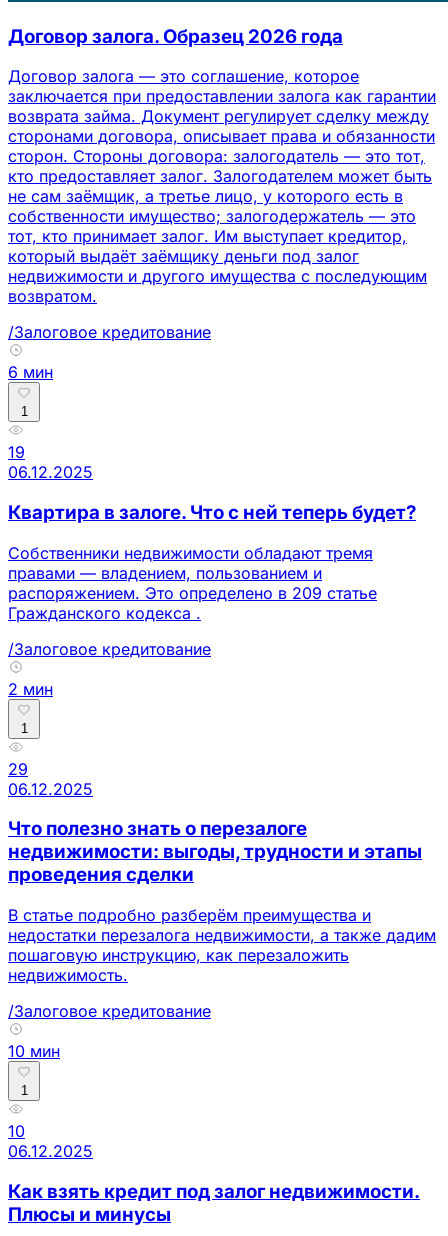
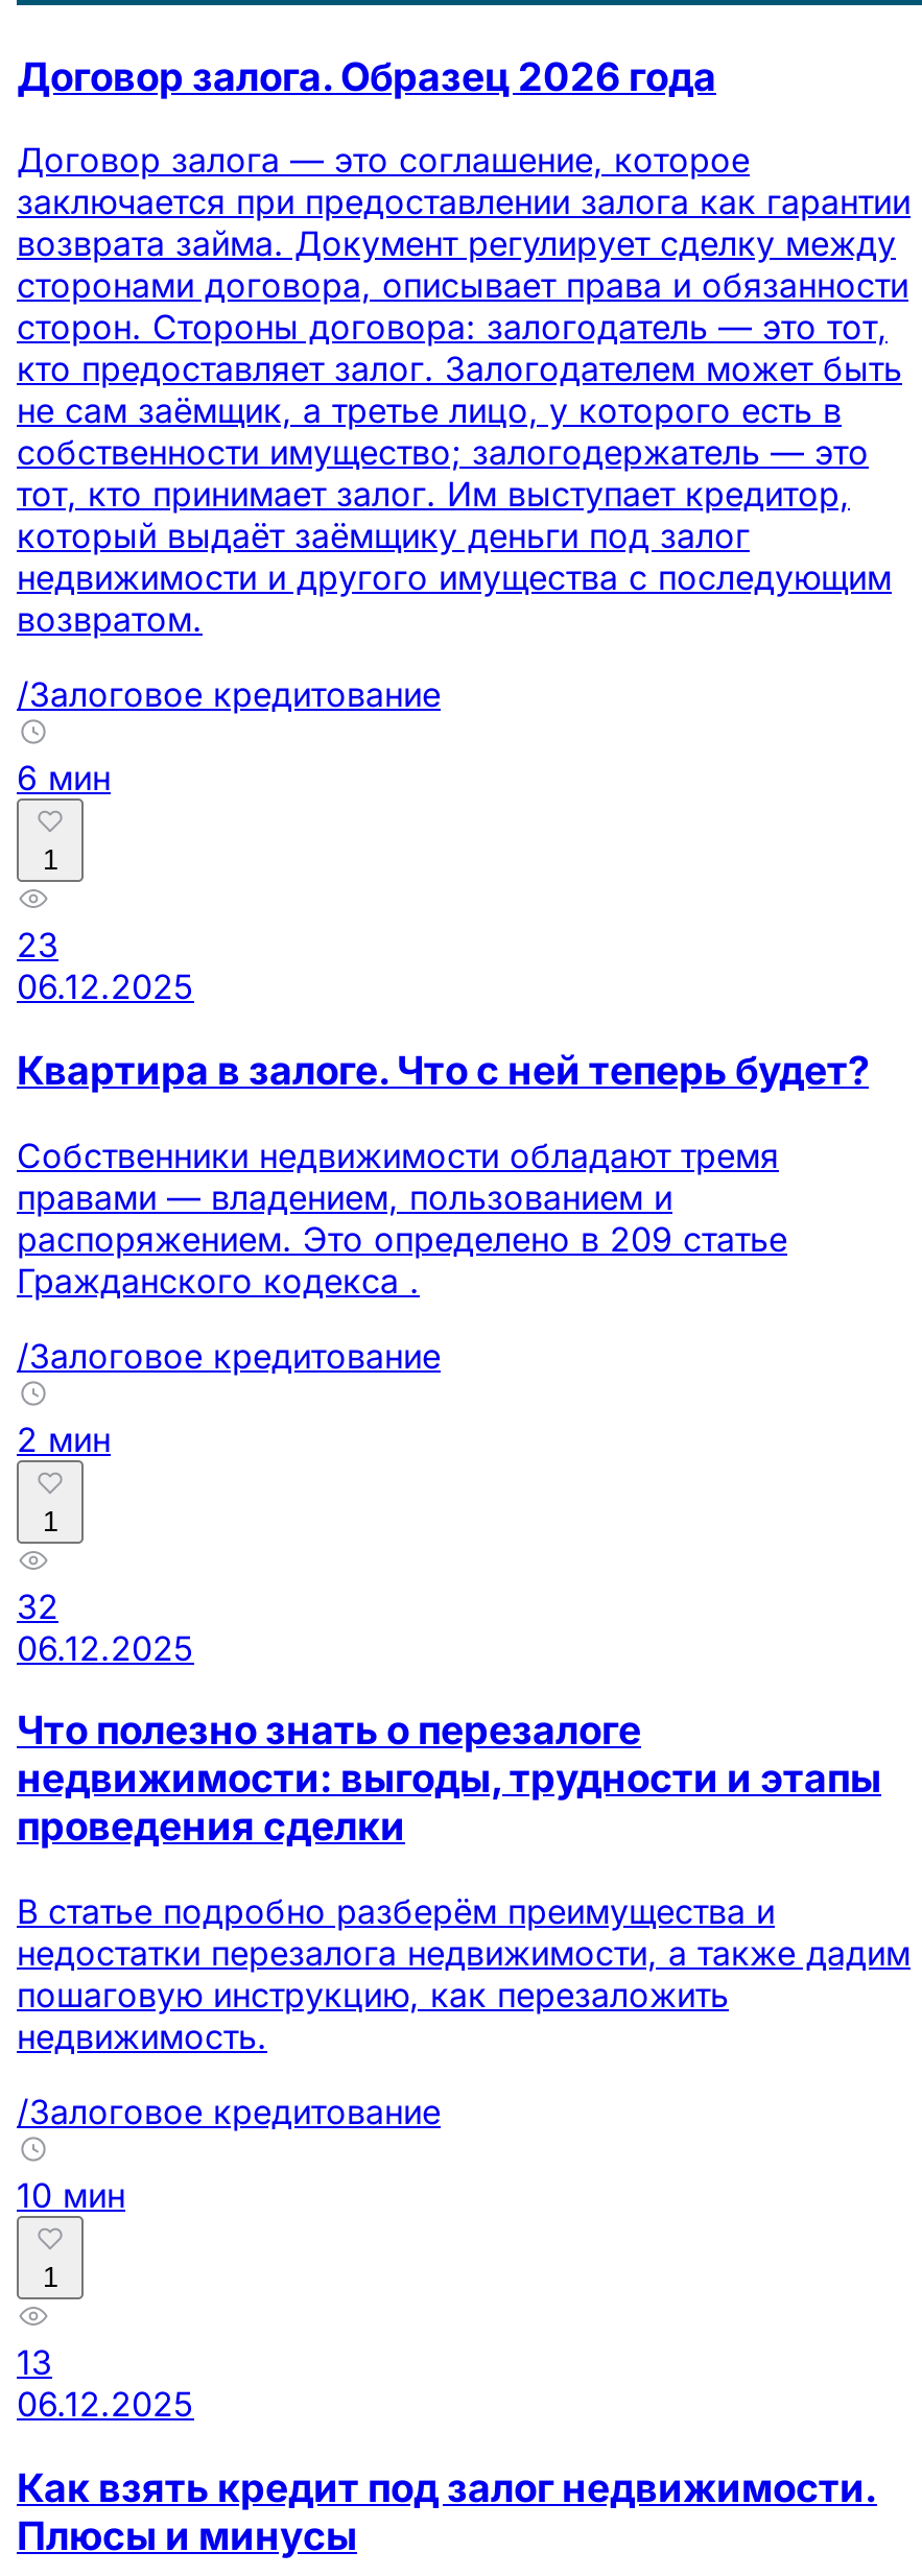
[8,442,25,462] 19 -> [17,924,58,966] 23
[8,759,28,779] 29 -> [17,1585,58,1627] 32
[8,1121,25,1141] 10 -> [17,2342,52,2383] 13

